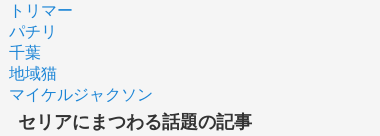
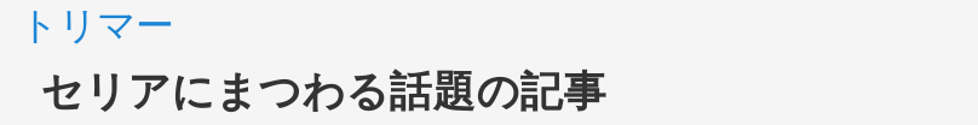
[9,23,153,103] パチリ | 千葉 | 地域猫 | マイケルジャクソン -> none

